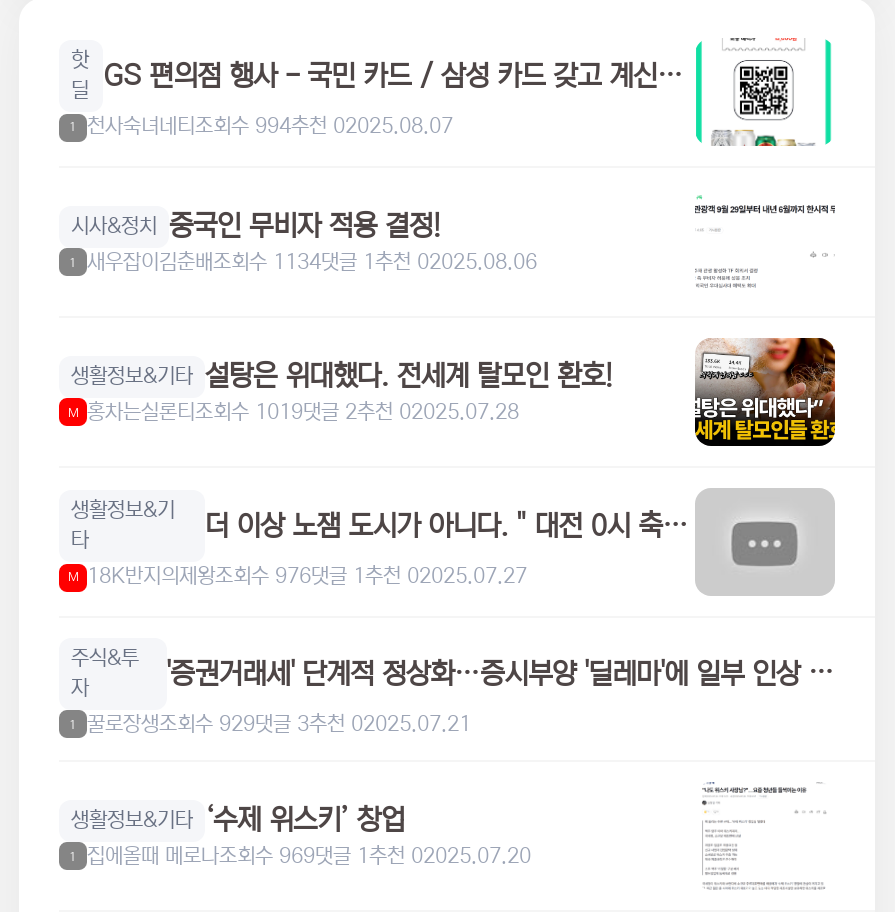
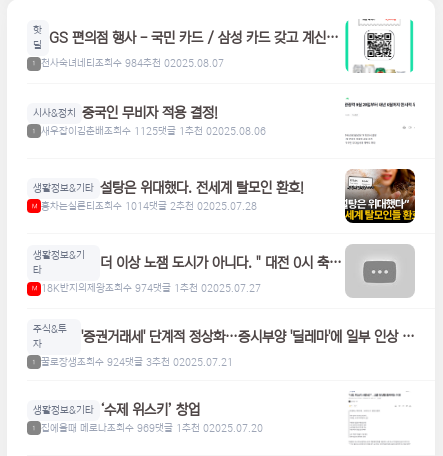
[87,114,453,138] 천사숙녀네티조회수 994추천 02025.08.07 -> [41,57,224,69] 천사숙녀네티조회수 984추천 02025.08.07
[87,249,537,273] 새우잡이김춘배조회수 1134댓글 1추천 02025.08.06 -> [41,125,266,137] 새우잡이김춘배조회수 1125댓글 1추천 02025.08.06
[87,399,519,423] 홍차는실론티조회수 1019댓글 2추천 02025.07.28 -> [41,200,257,212] 홍차는실론티조회수 1014댓글 2추천 02025.07.28
[87,564,527,588] 18K반지의제왕조회수 976댓글 1추천 02025.07.27 -> [41,282,261,294] 18K반지의제왕조회수 974댓글 1추천 02025.07.27
[87,711,471,735] 꿀로장생조회수 929댓글 3추천 02025.07.21 -> [41,356,233,368] 꿀로장생조회수 924댓글 3추천 02025.07.21

